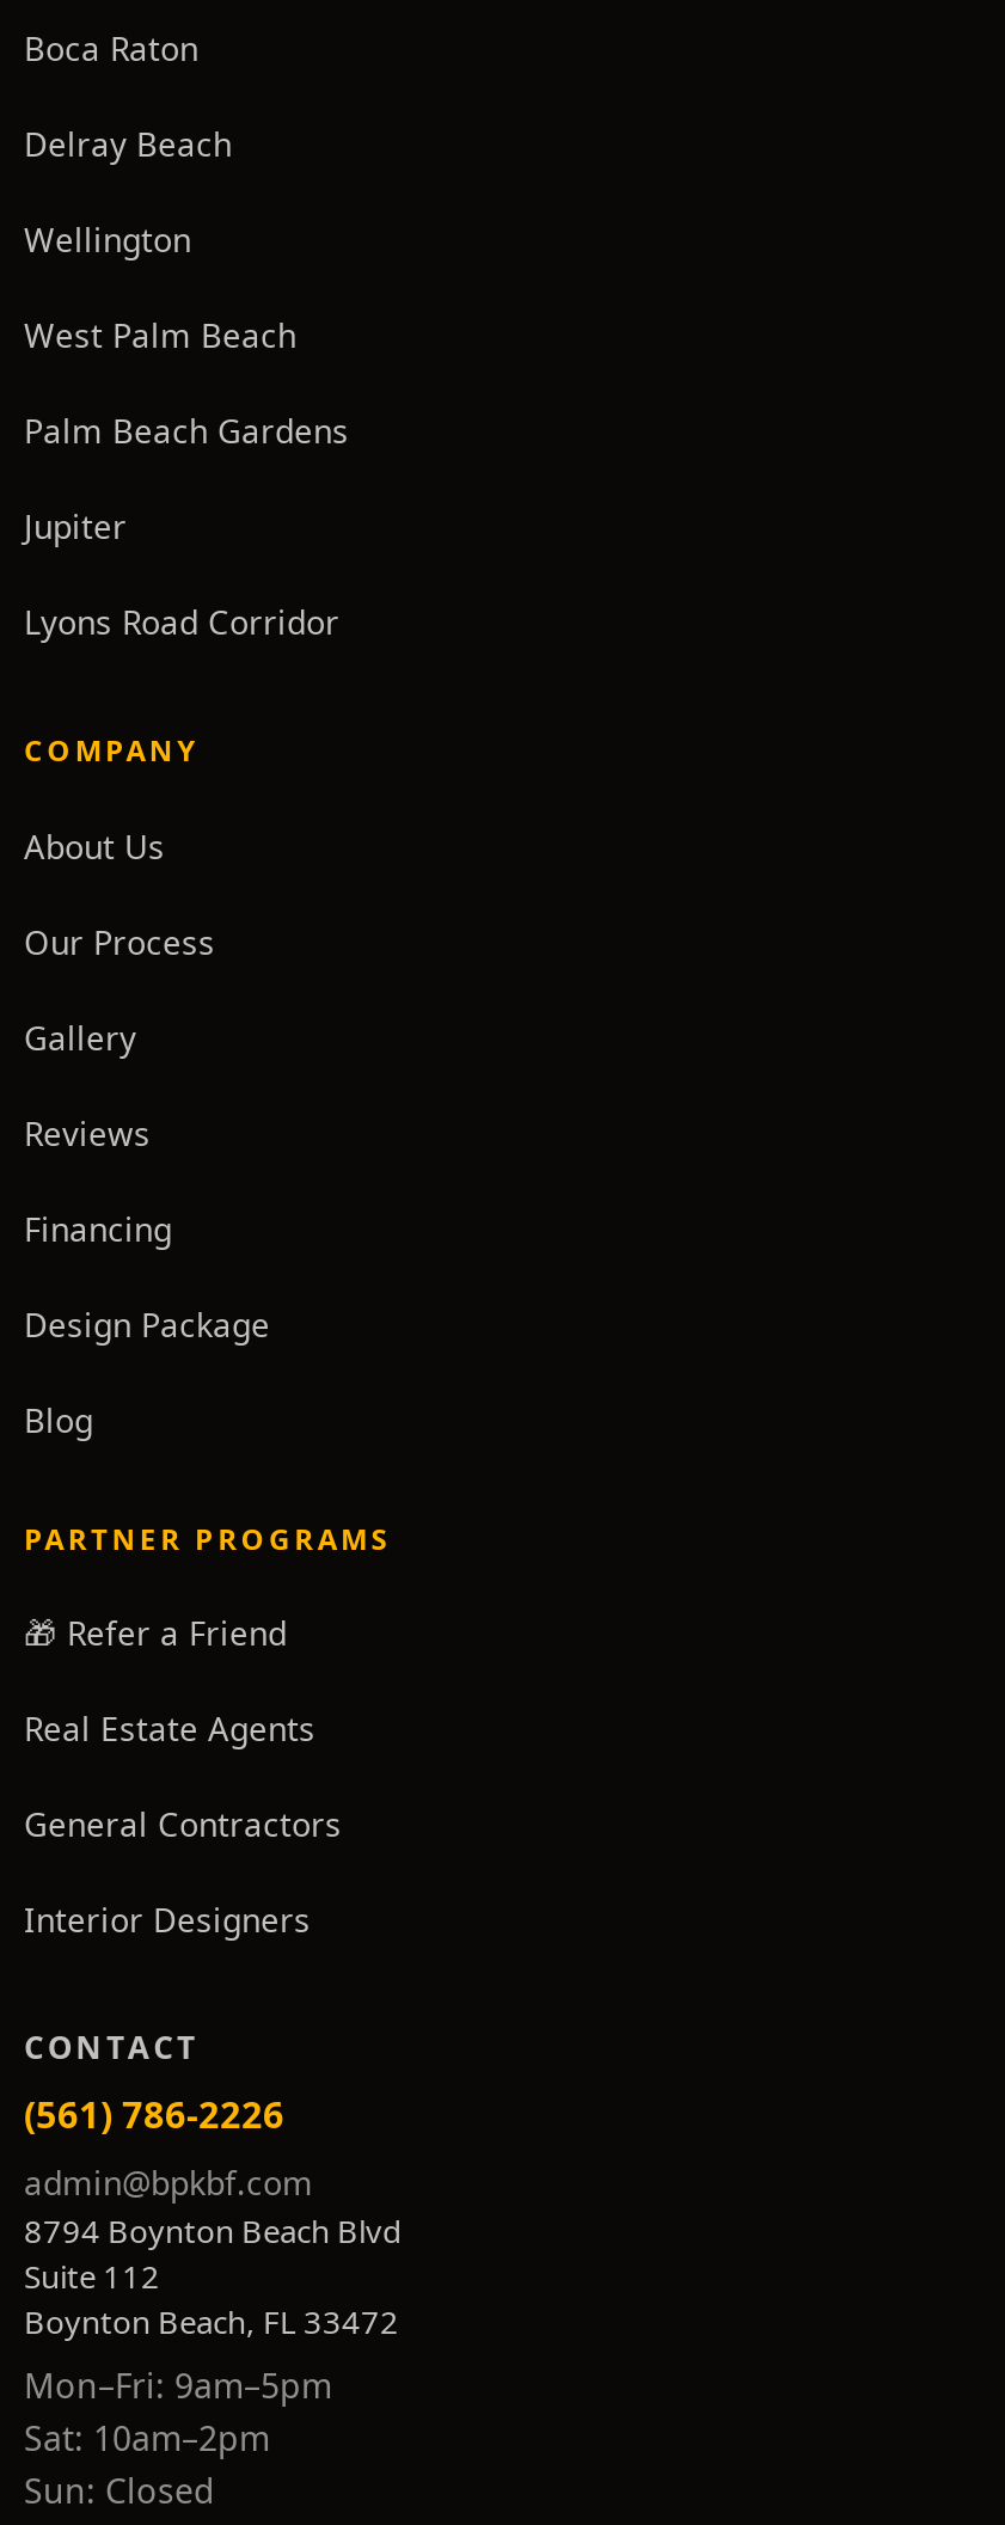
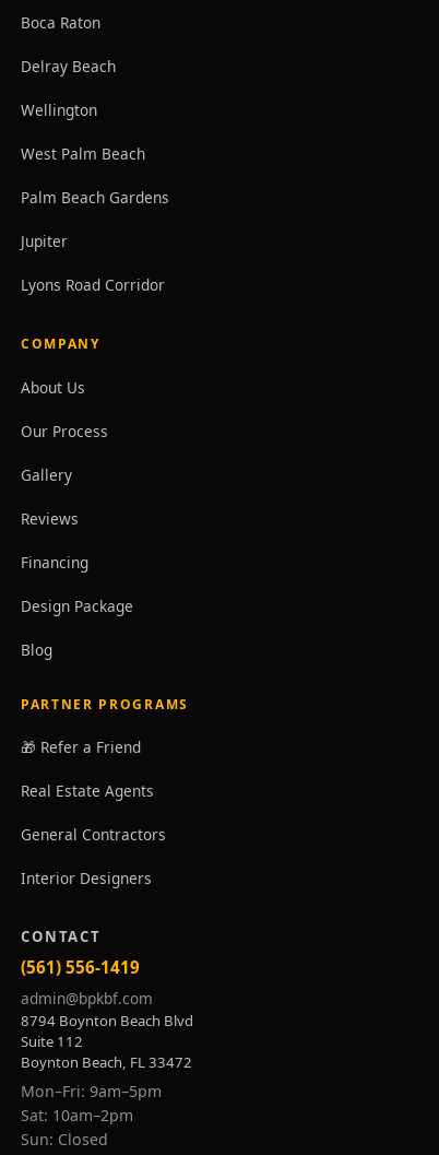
[24,2090,284,2137] (561) 786-2226 -> [21,956,140,978] (561) 556-1419

